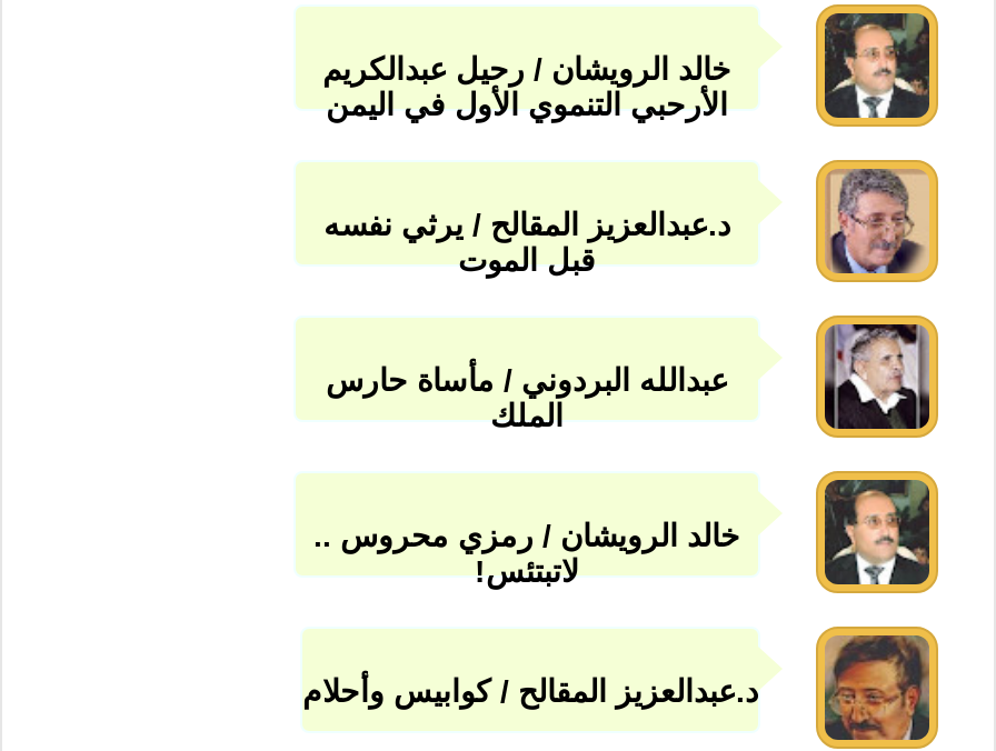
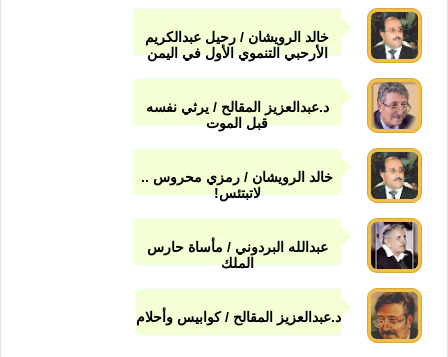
moved [326,362,728,433] -> [146,239,327,271]: عبدالله البردوني / مأساة حارس | الملك
moved [313,473,934,589] -> [141,149,420,201]: [image] | خالد الرويشان / رمزي محروس .. | لاتبتئس!

